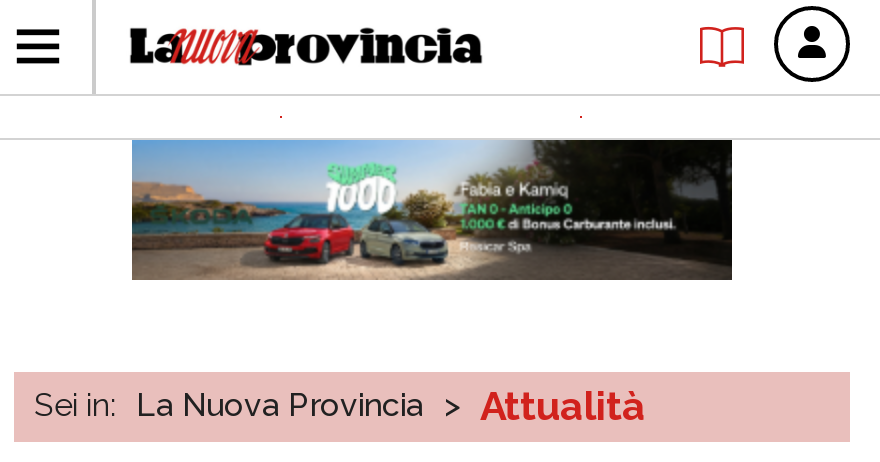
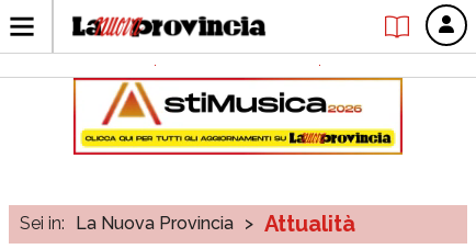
[130,138,734,282] [image] -> [72,77,404,156] [image]

